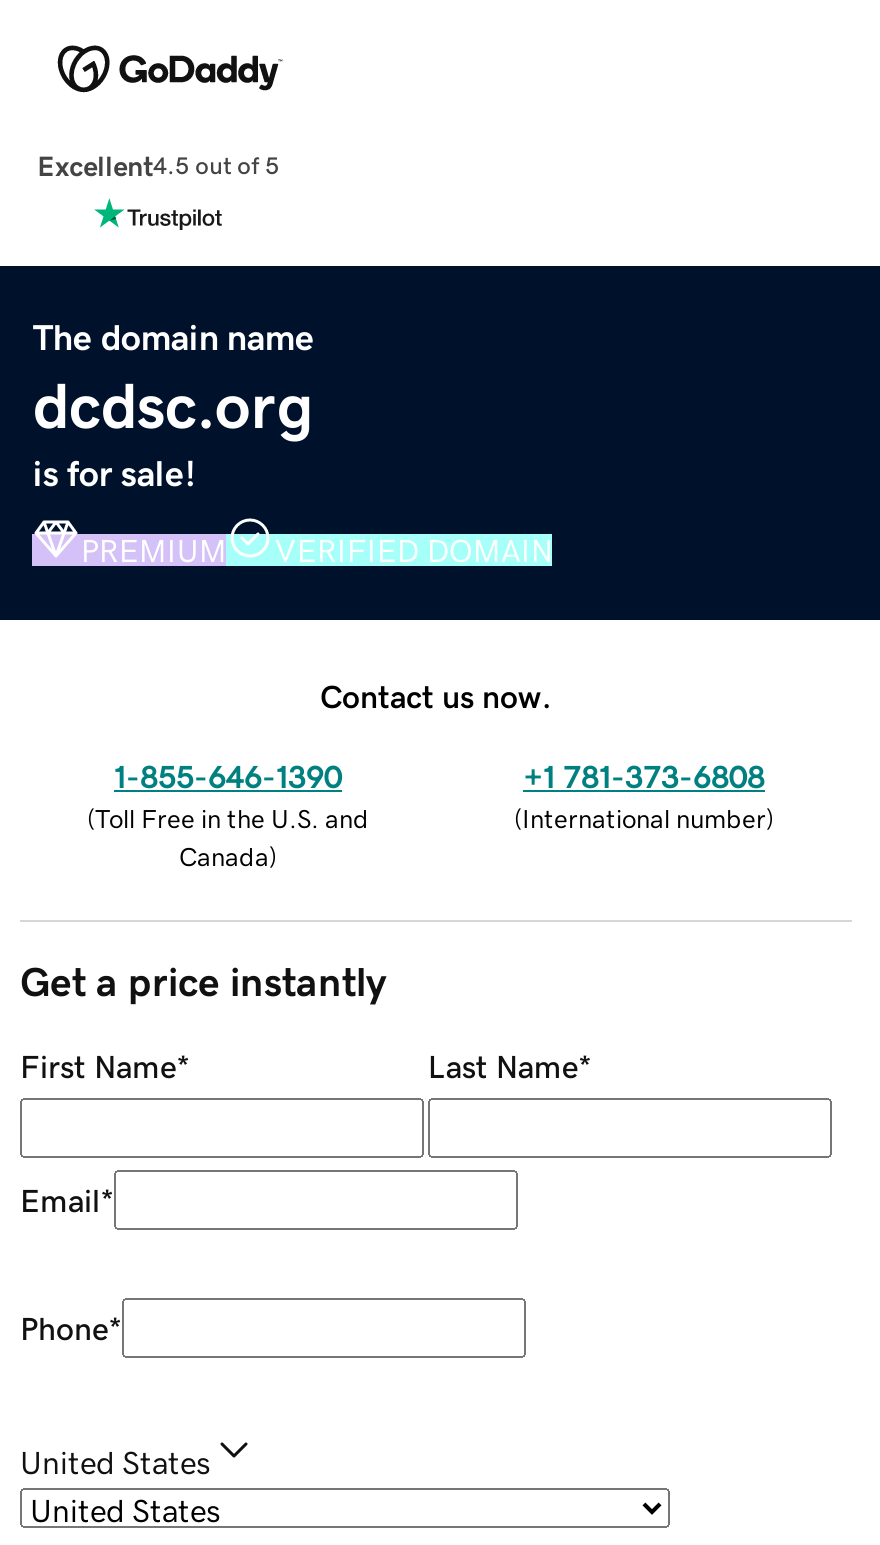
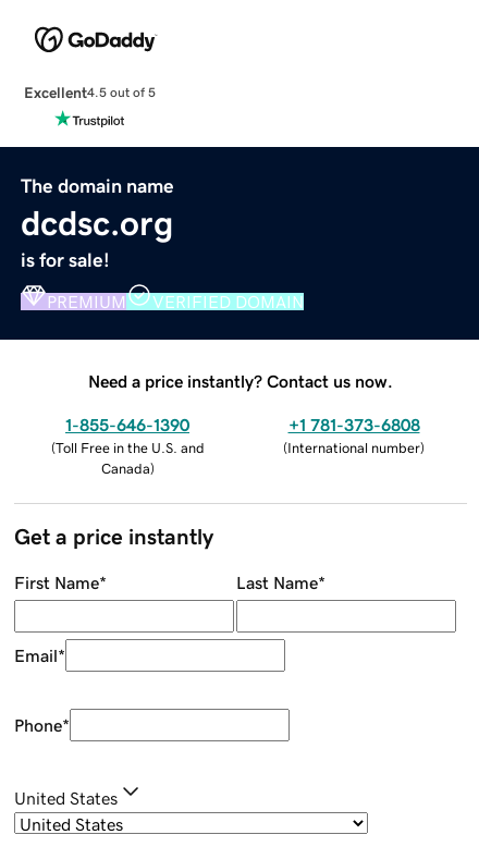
[320,679,552,711] Contact us now. -> [88,372,393,389] Need a price instantly? Contact us now.

